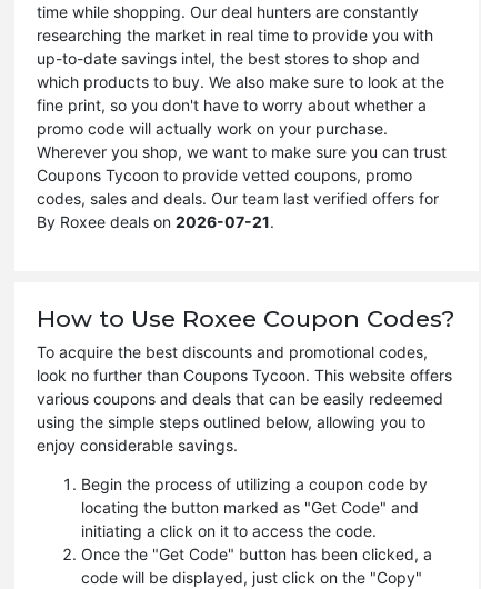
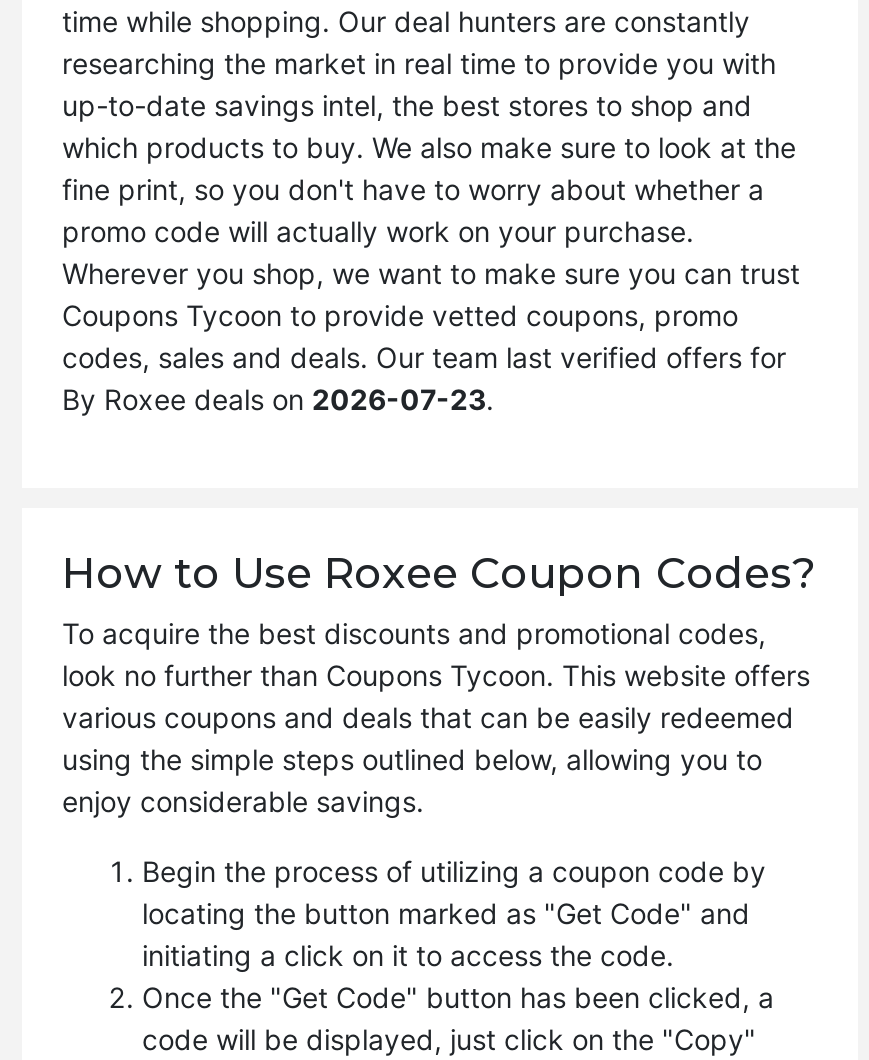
[37,212,274,231] By Roxee deals on 2026-07-21. -> [62,382,494,416] By Roxee deals on 2026-07-23.

